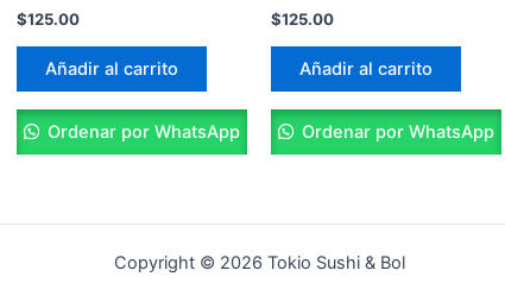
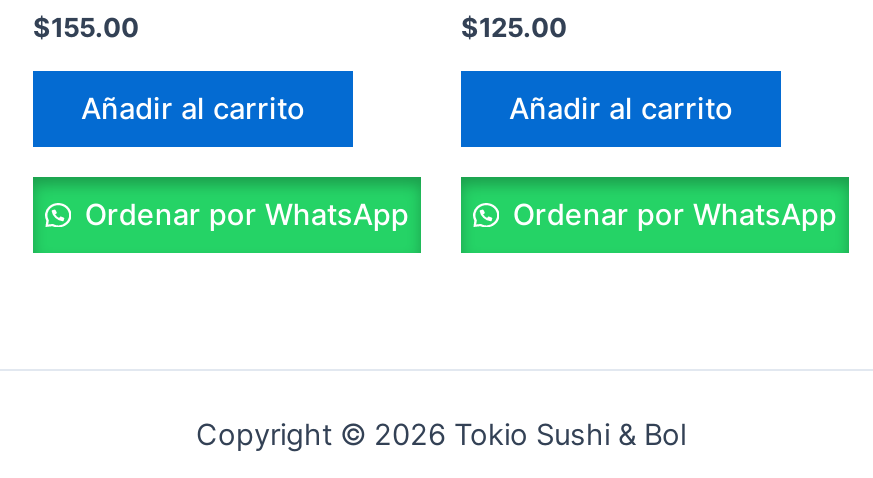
[17,10,80,29] $125.00 -> [33,10,139,42] $155.00

